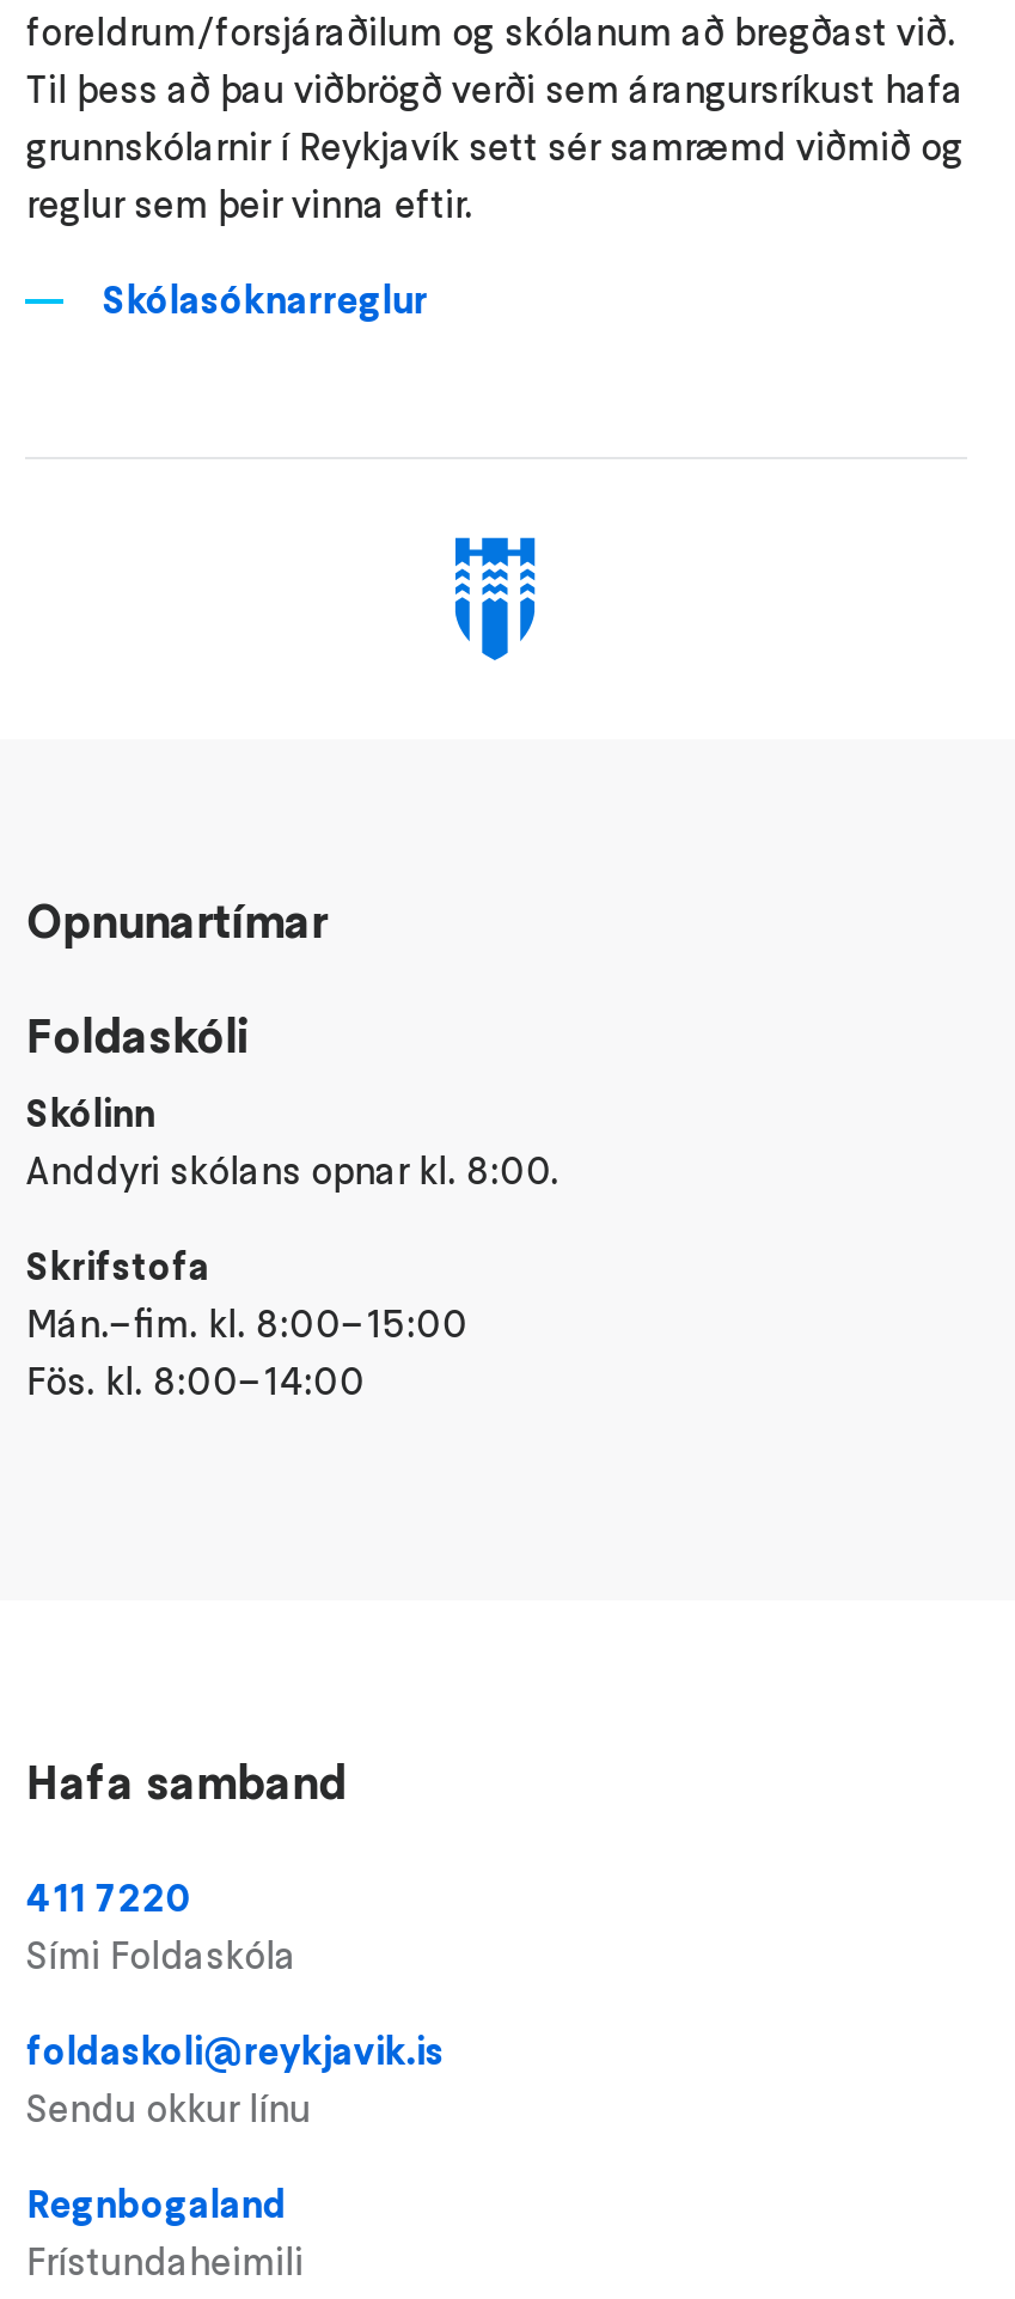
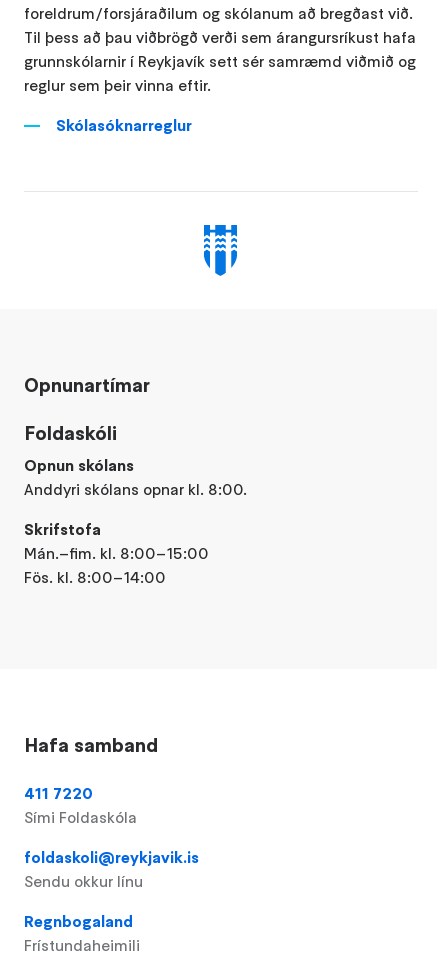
[26,1088,174,1136] Skólinn -> [24,455,142,475] Opnun skólans

